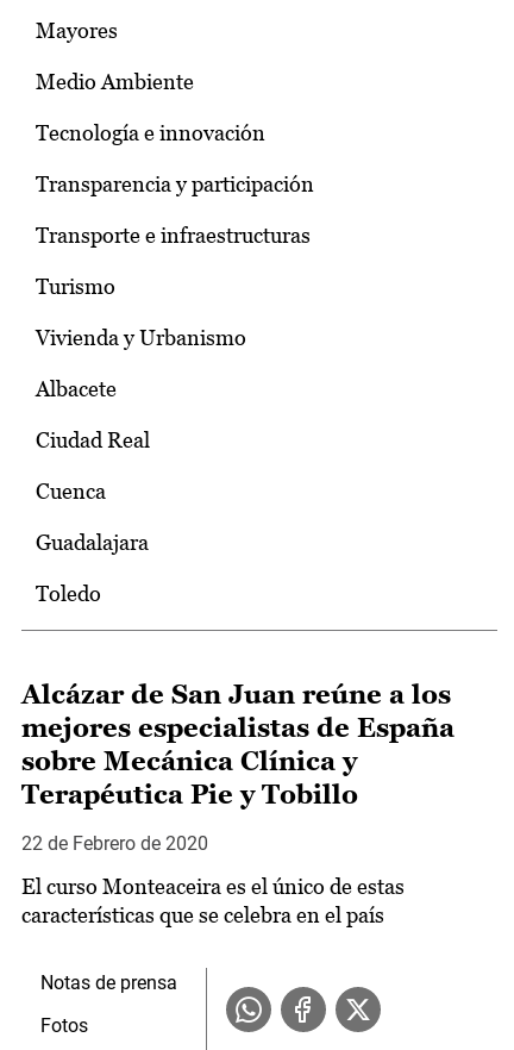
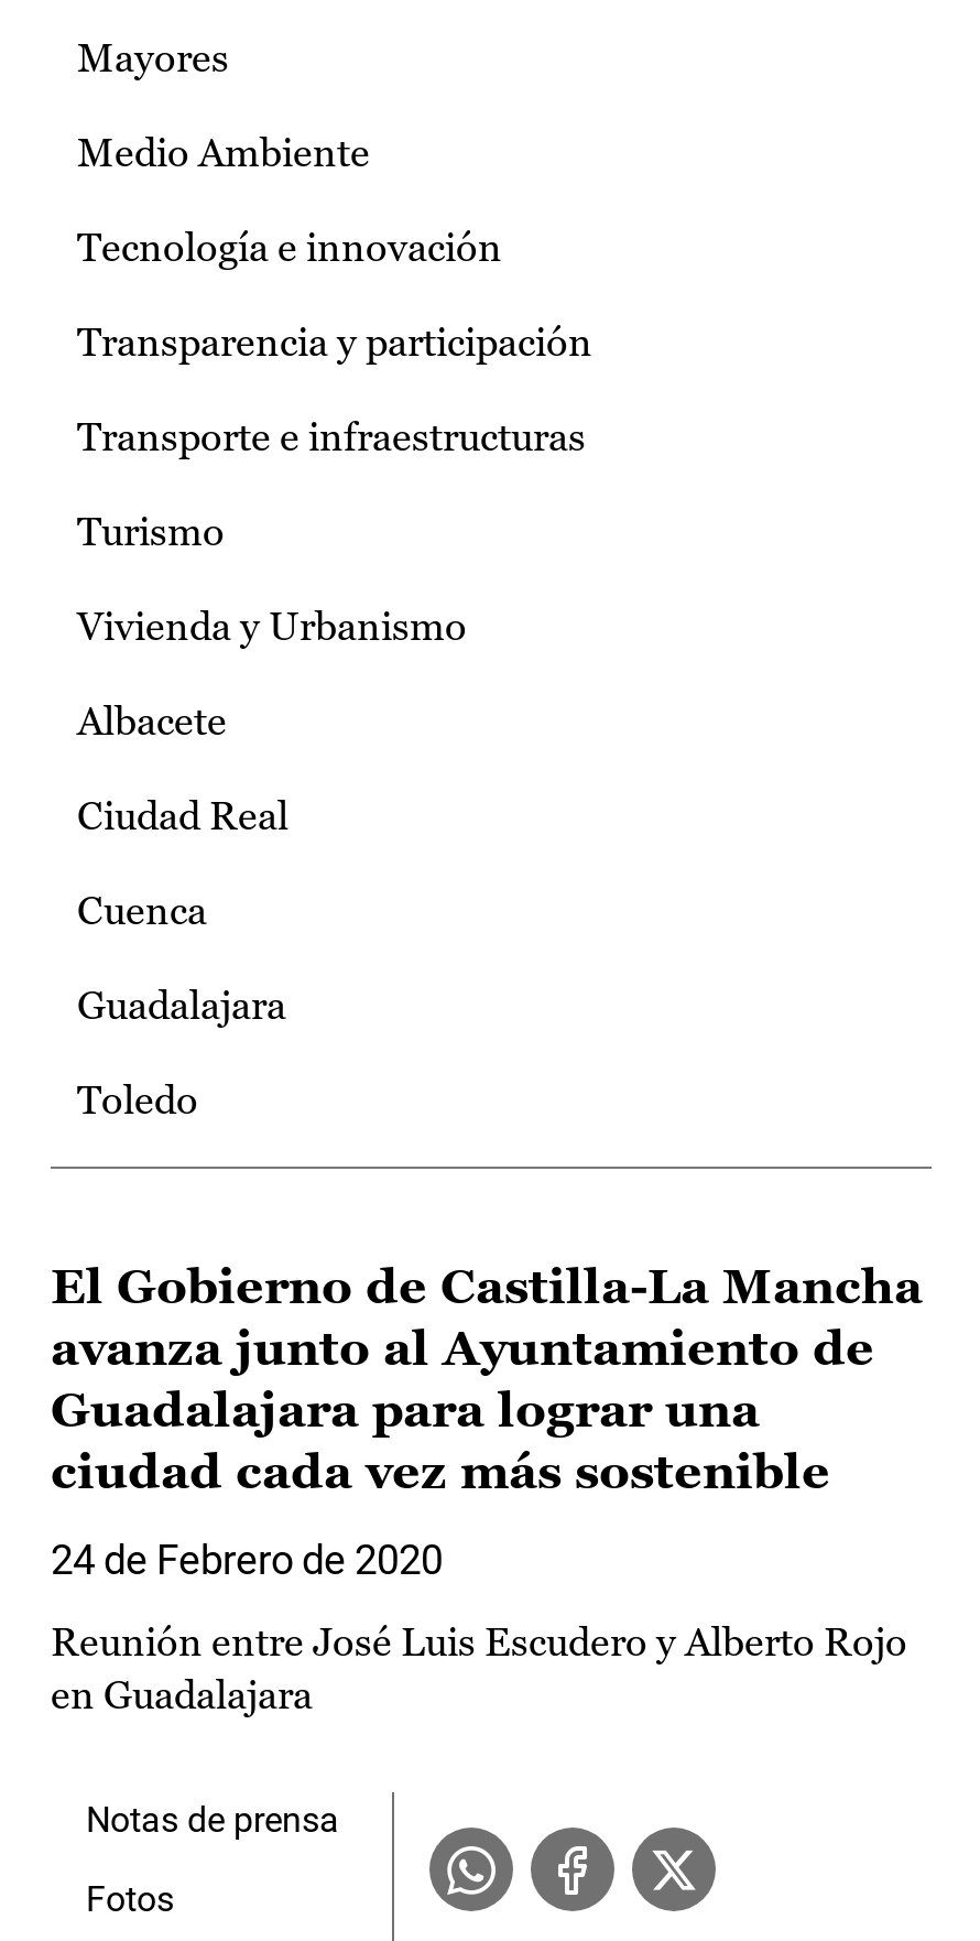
[21,680,455,810] Alcázar de San Juan reúne a los | mejores especialistas de España | sobre Mecánica Clínica y | Terapéutica Pie y Tobillo -> [51,1259,923,1499] El Gobierno de Castilla-La Mancha | avanza junto al Ayuntamiento de | Guadalajara para lograr una | ciudad cada vez más sostenible
[21,832,208,855] 22 de Febrero de 2020 -> [51,1537,443,1583] 24 de Febrero de 2020
[21,874,405,927] El curso Monteaceira es el único de estas | características que se celebra en el país -> [51,1618,907,1718] Reunión entre José Luis Escudero y Alberto Rojo | en Guadalajara

